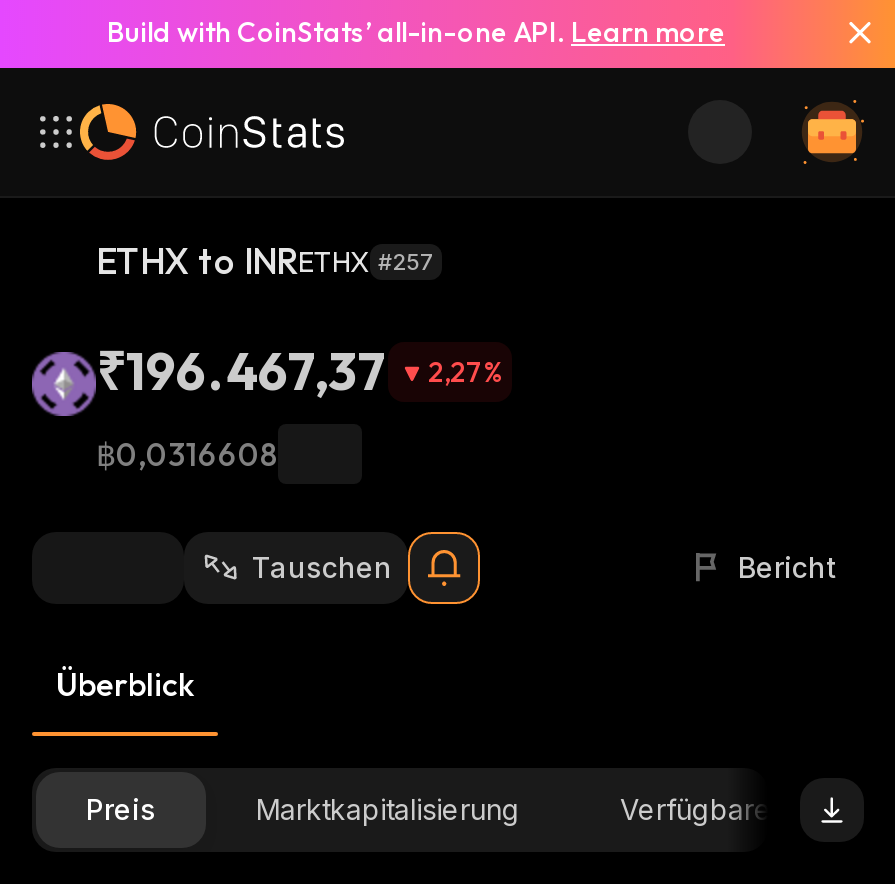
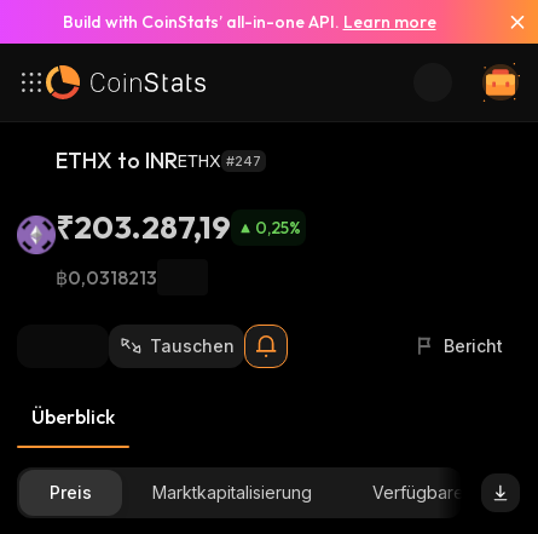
[96,238,434,284] ETHX to INRETHX #257 -> [56,147,261,174] ETHX to INRETHX #247
[96,338,388,404] ₹196.467,37 -> [56,207,231,247] ₹203.287,19
[428,354,504,390] 2,27% -> [255,217,301,239] 0,25%
[96,434,278,474] ฿0,0316608 -> [56,265,157,289] ฿0,0318213

